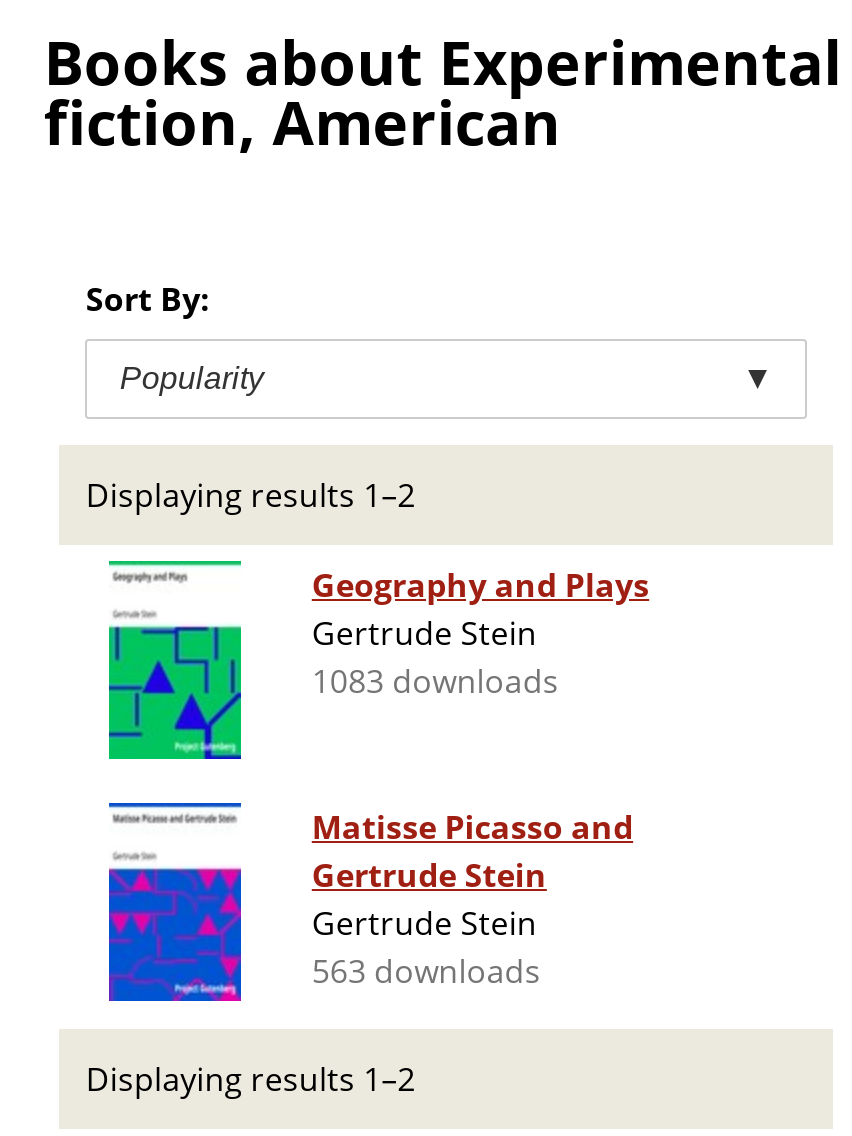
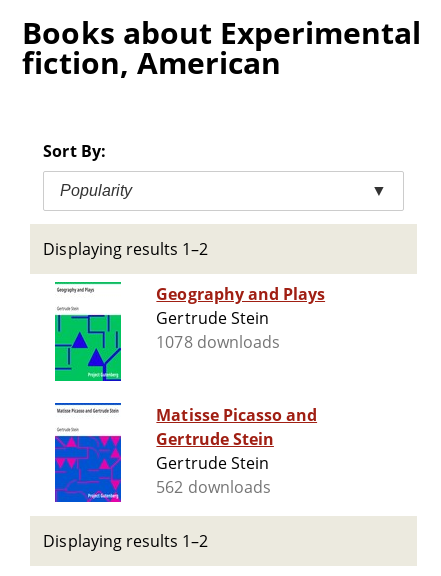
[312,659,559,703] 1083 downloads -> [156,331,280,353] 1078 downloads
[312,949,541,993] 563 downloads -> [156,476,271,498] 562 downloads

